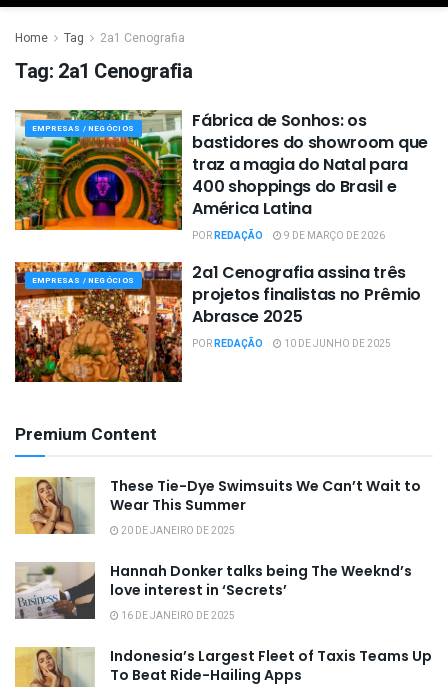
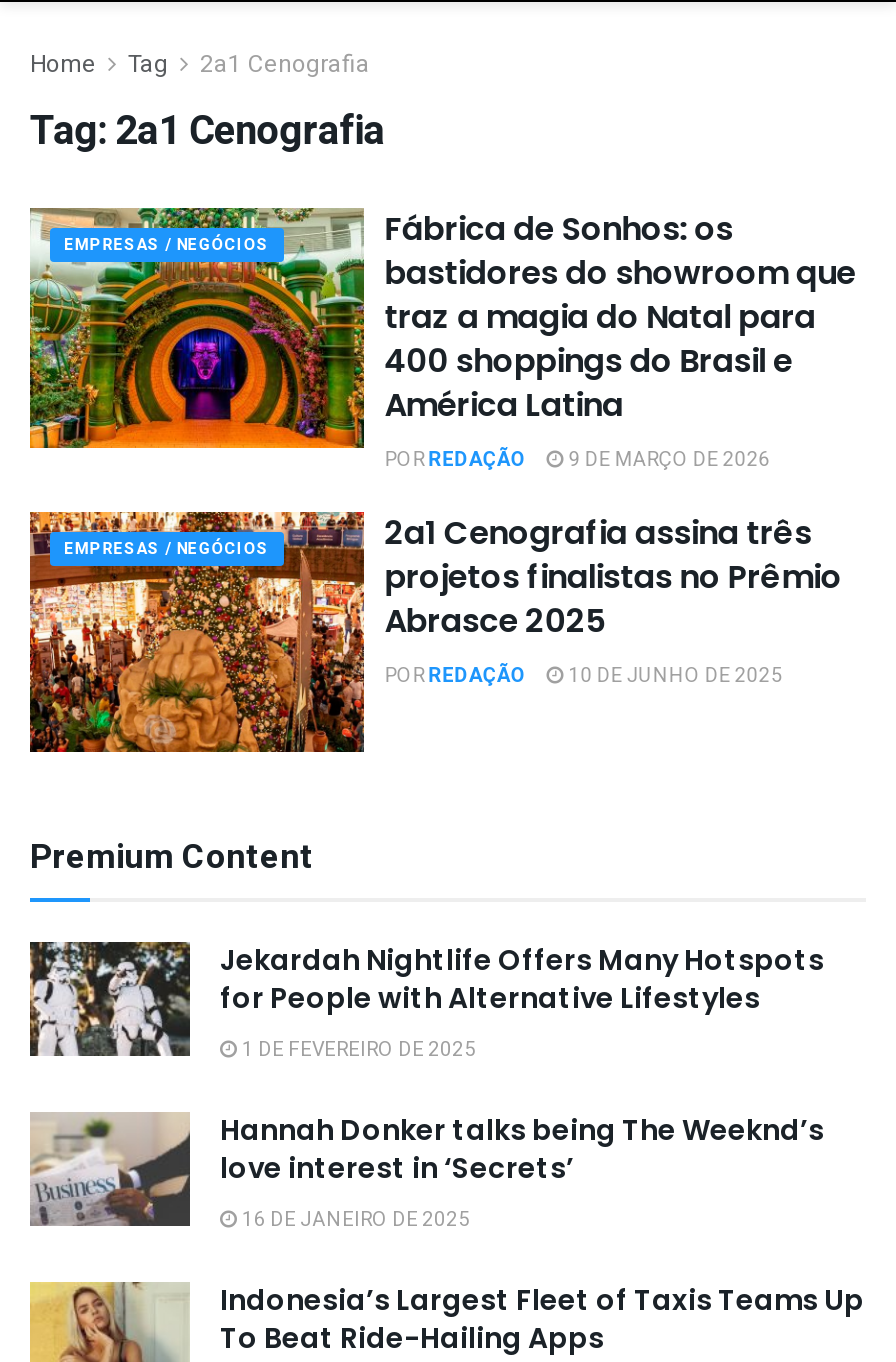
[14,475,421,537] [image] | These Tie-Dye Swimsuits We Can’t Wait to | Wear This Summer | 20 DE JANEIRO DE 2025 -> [28,939,824,1063] [image] | Jekardah Nightlife Offers Many Hotspots | for People with Alternative Lifestyles | 1 DE FEVEREIRO DE 2025

